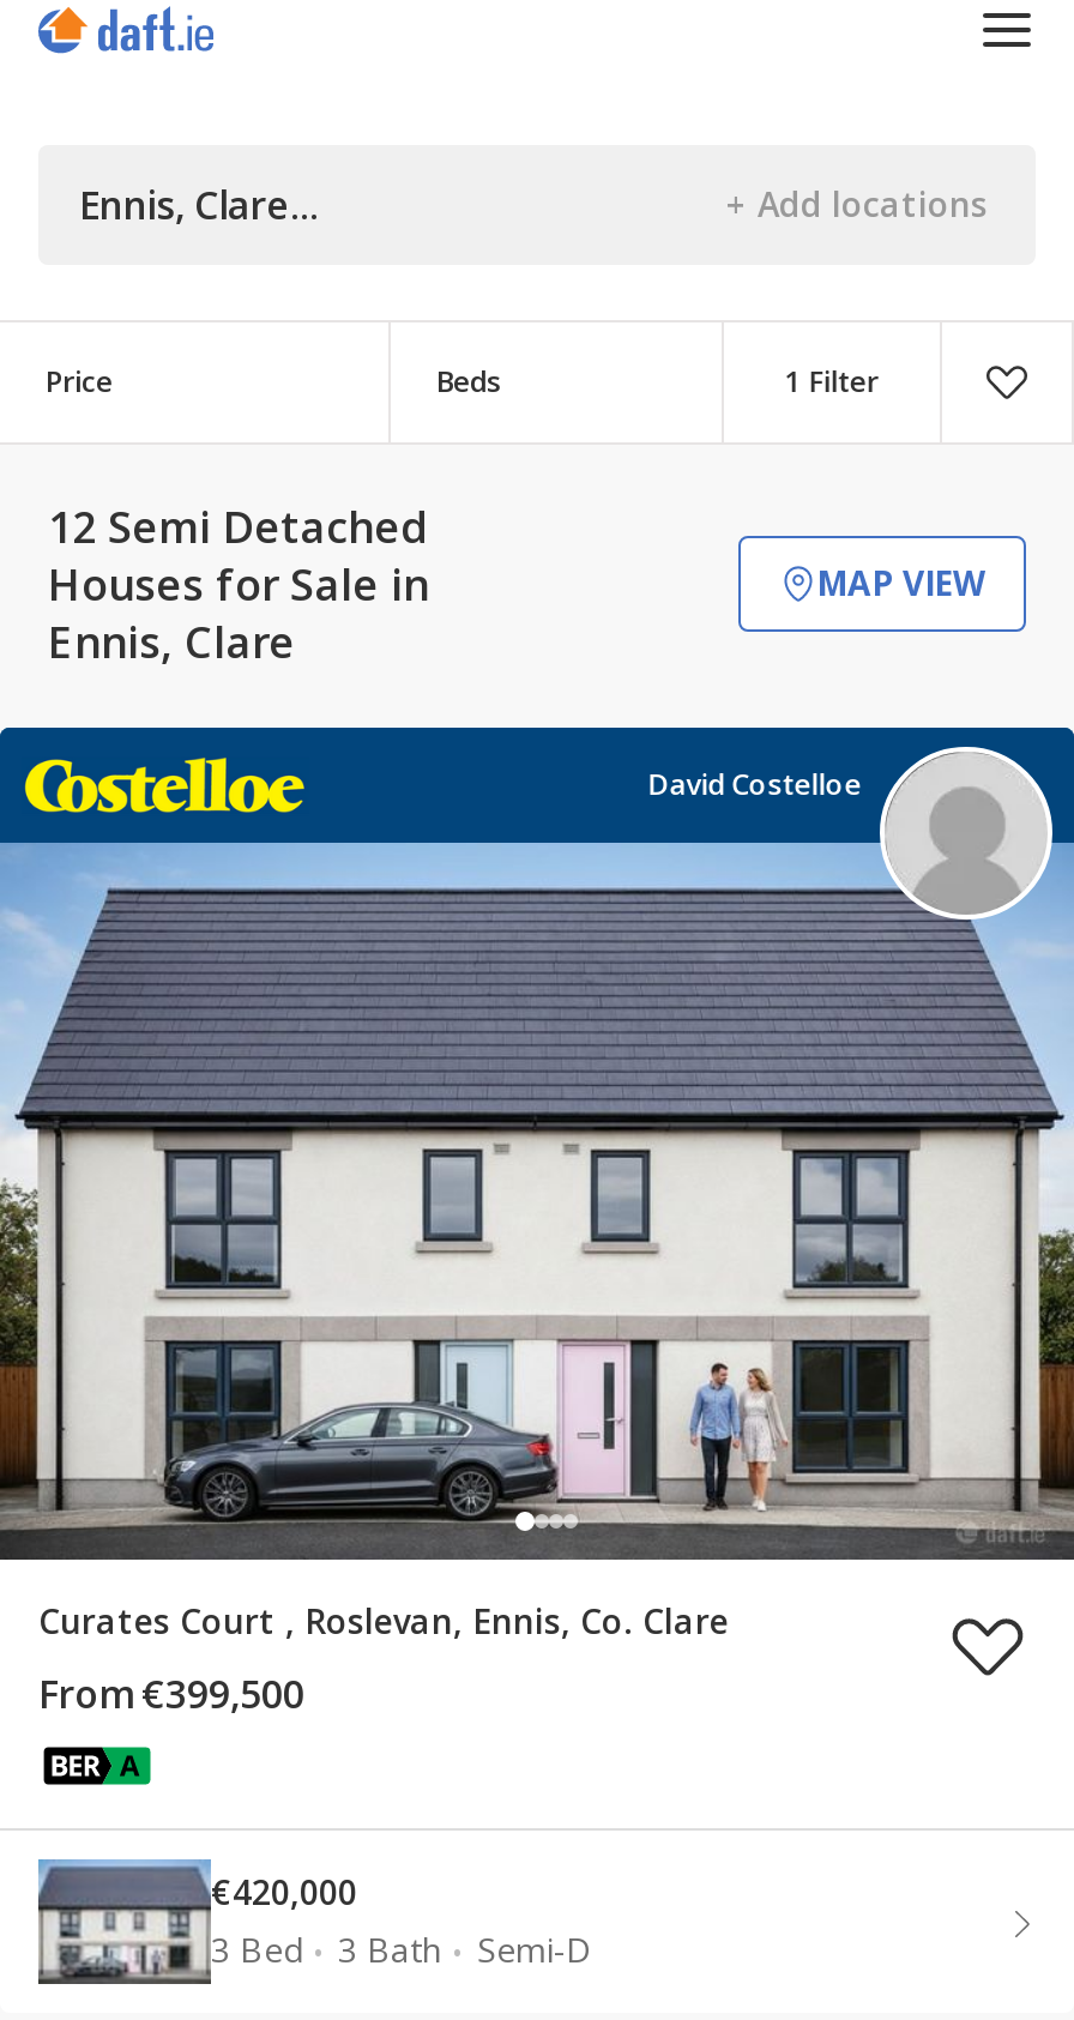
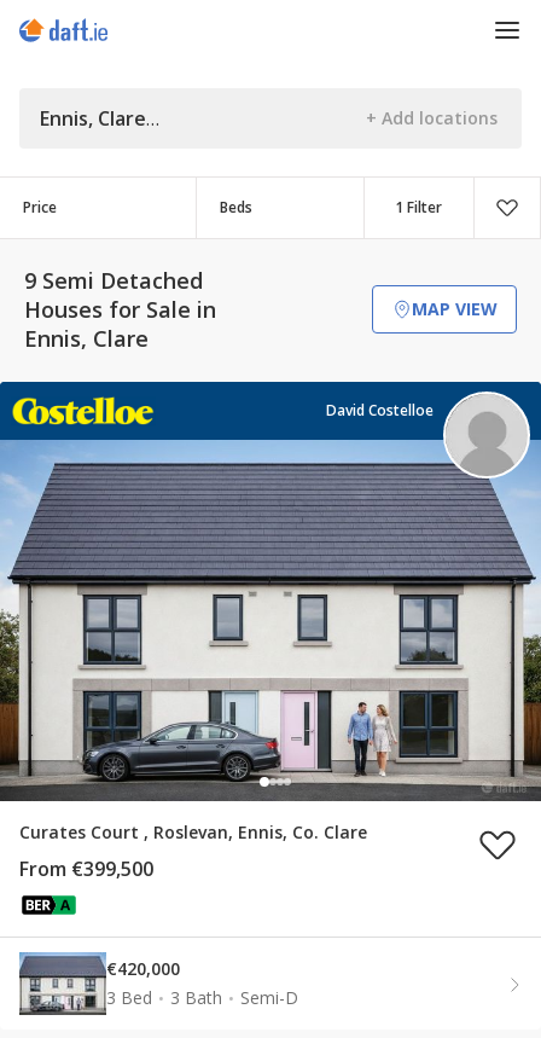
[48,498,427,555] 12 Semi Detached -> [24,266,203,295] 9 Semi Detached

